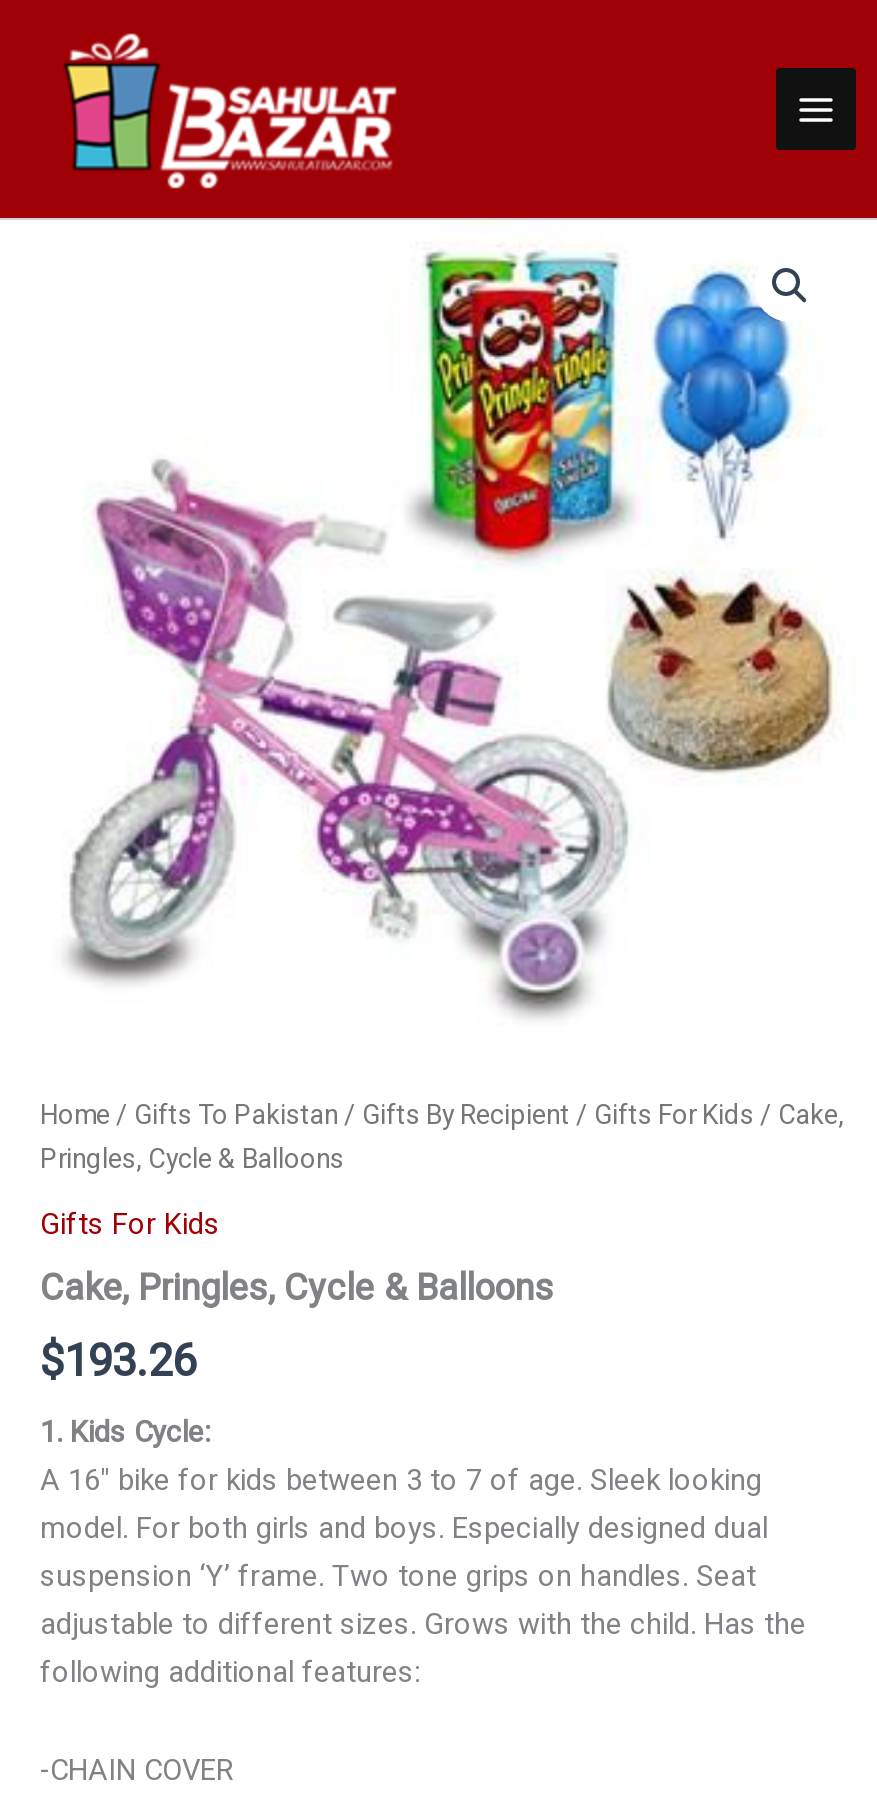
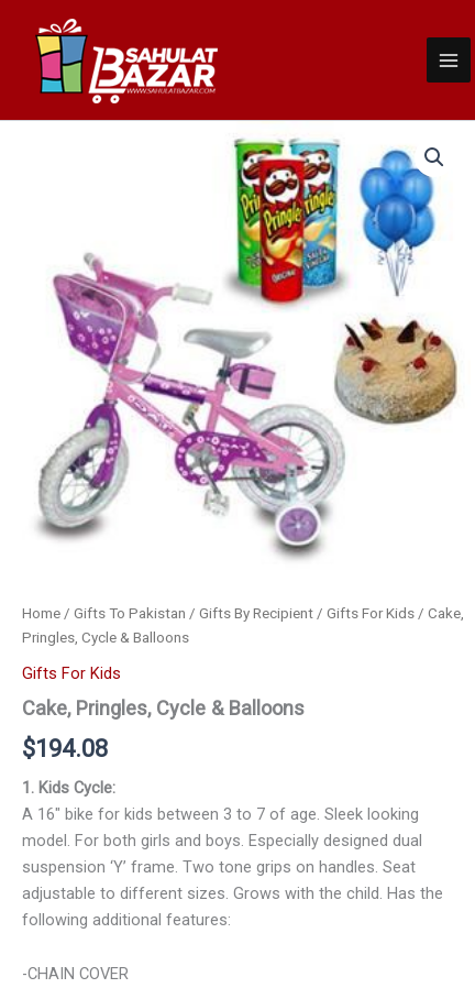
[40,1337,196,1387] $193.26 -> [22,735,108,763] $194.08

